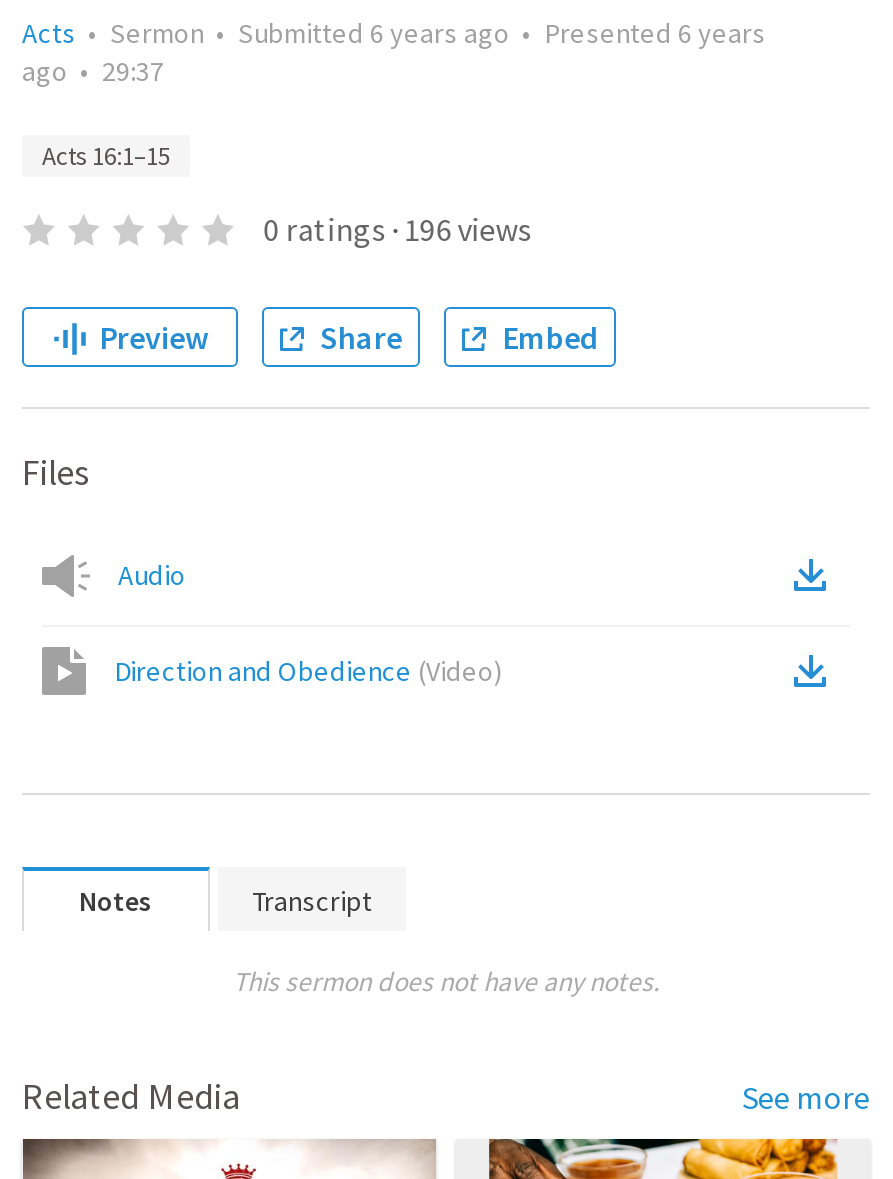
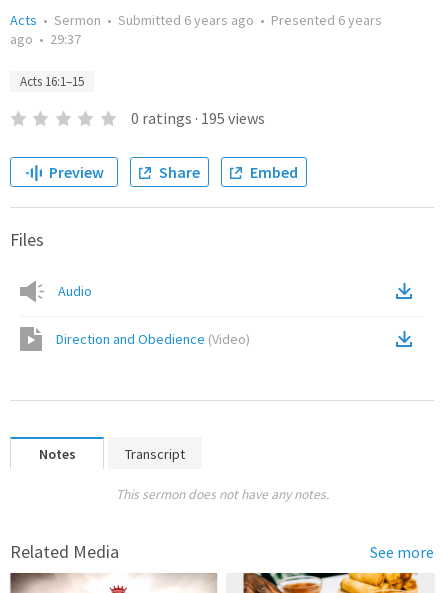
[263,209,531,249] 0 ratings · 196 views -> [131,108,265,128] 0 ratings · 195 views

